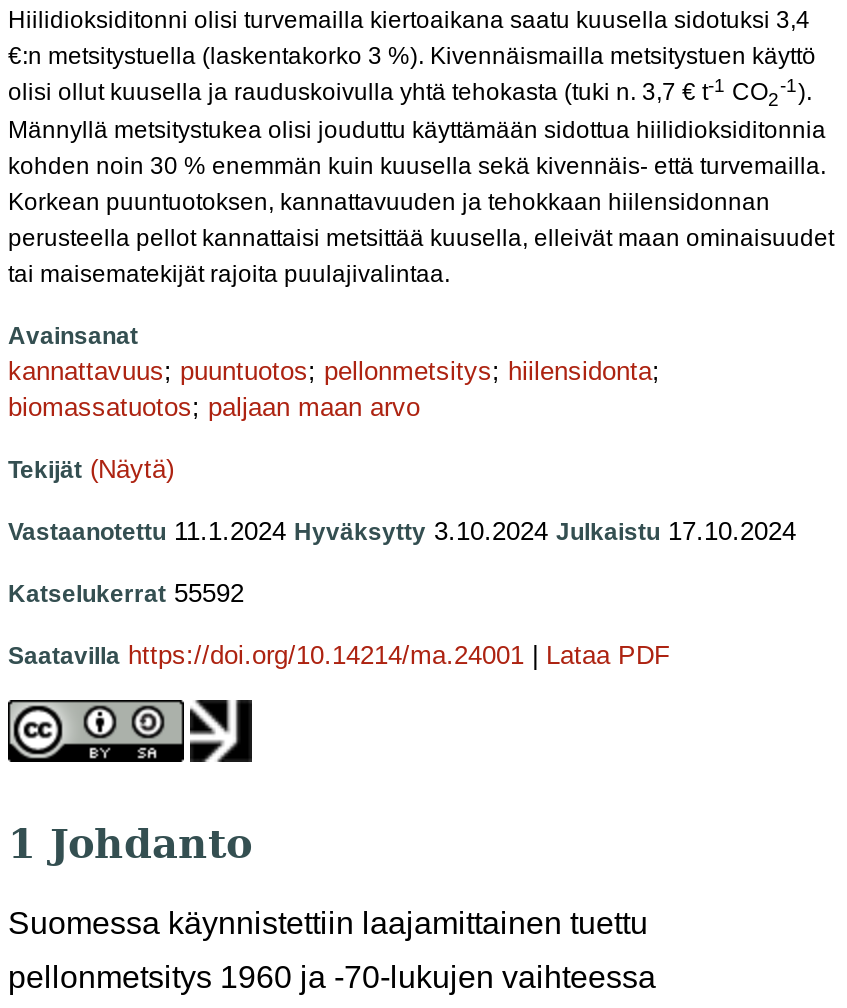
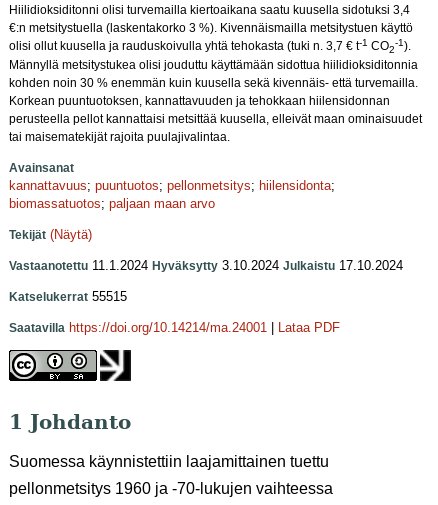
[8,578,244,608] Katselukerrat 55592 -> [9,289,127,304] Katselukerrat 55515

